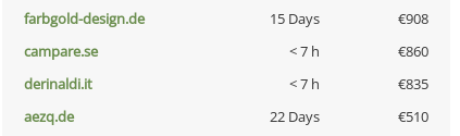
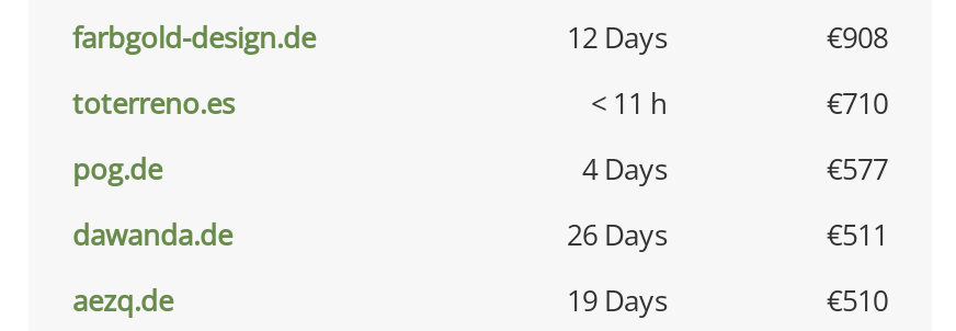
[269,9,319,28] 15 Days -> [567,18,668,57] 12 Days
[24,41,428,94] campare.se | < 7 h | €860 | derinaldi.it | < 7 h | €835 -> [72,83,888,254] toterreno.es | < 11 h | €710 | pog.de | 4 Days | €577 | dawanda.de | 26 Days | €511
[269,107,319,126] 22 Days -> [567,281,668,320] 19 Days

